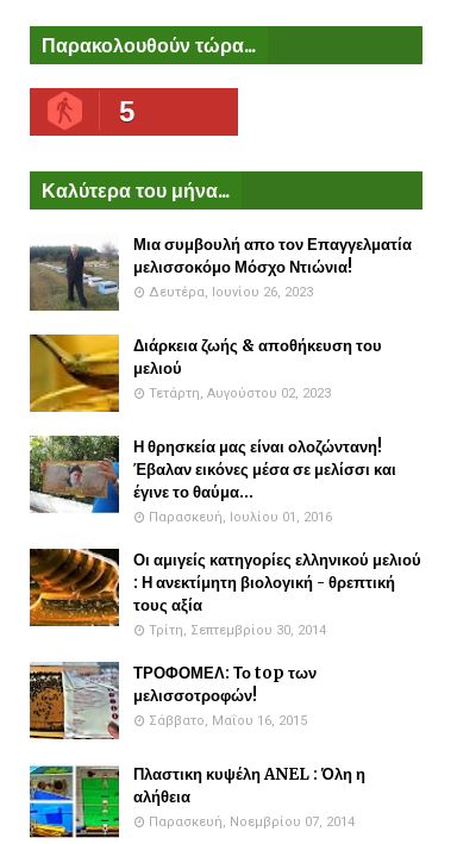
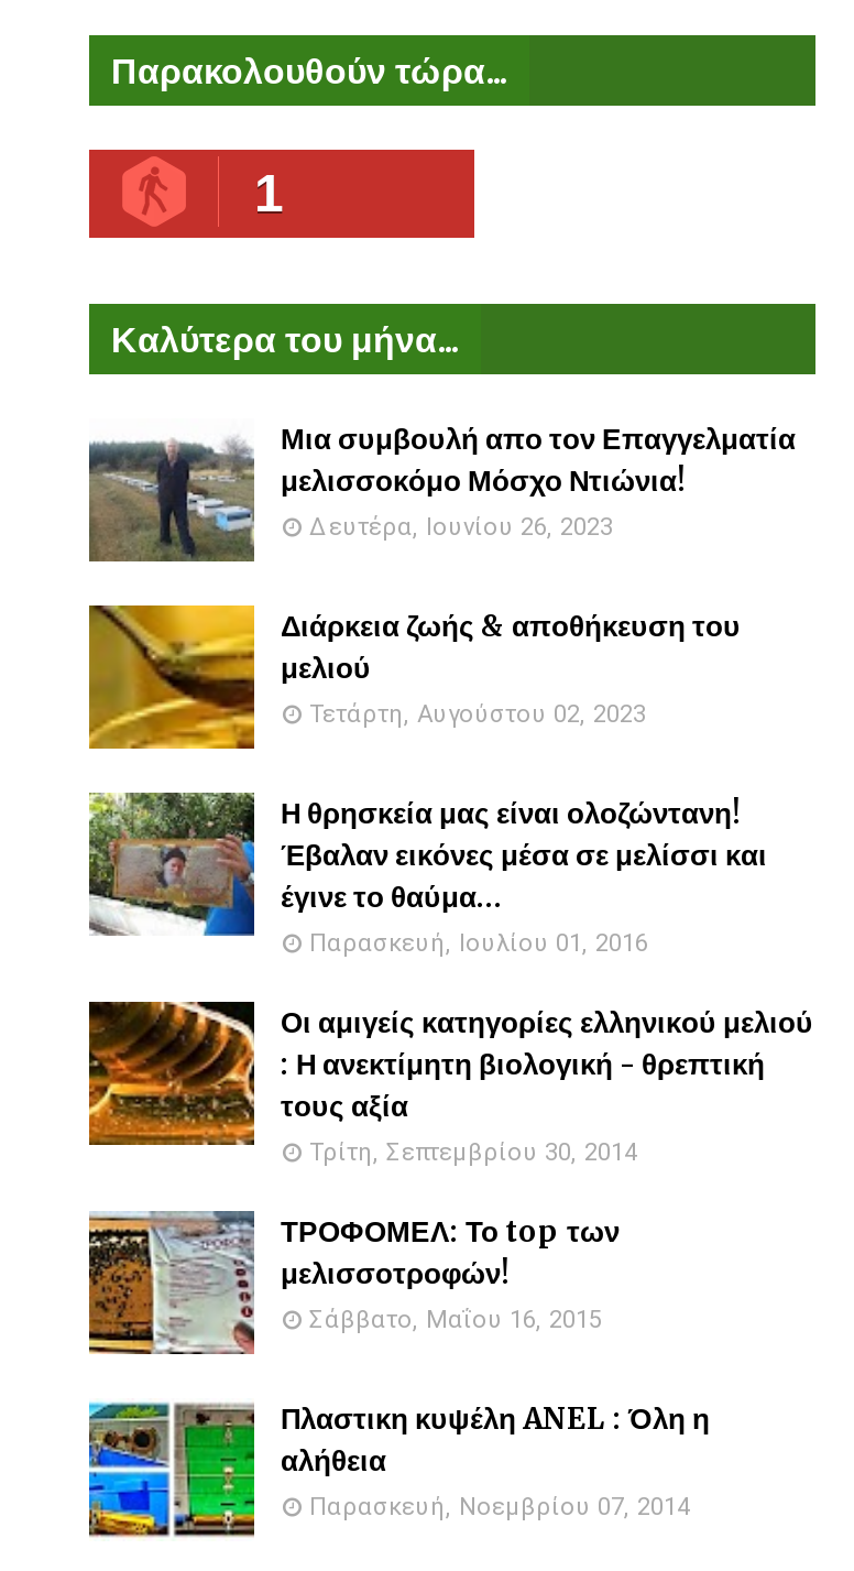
[119,96,132,128] 5 -> [254,164,278,223] 1

